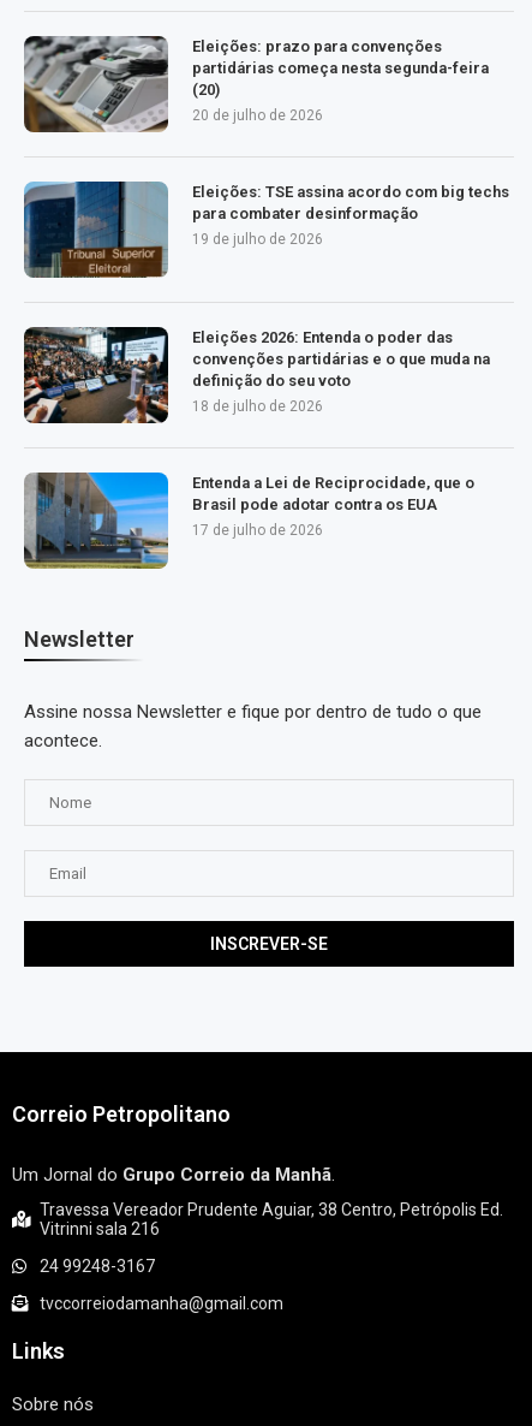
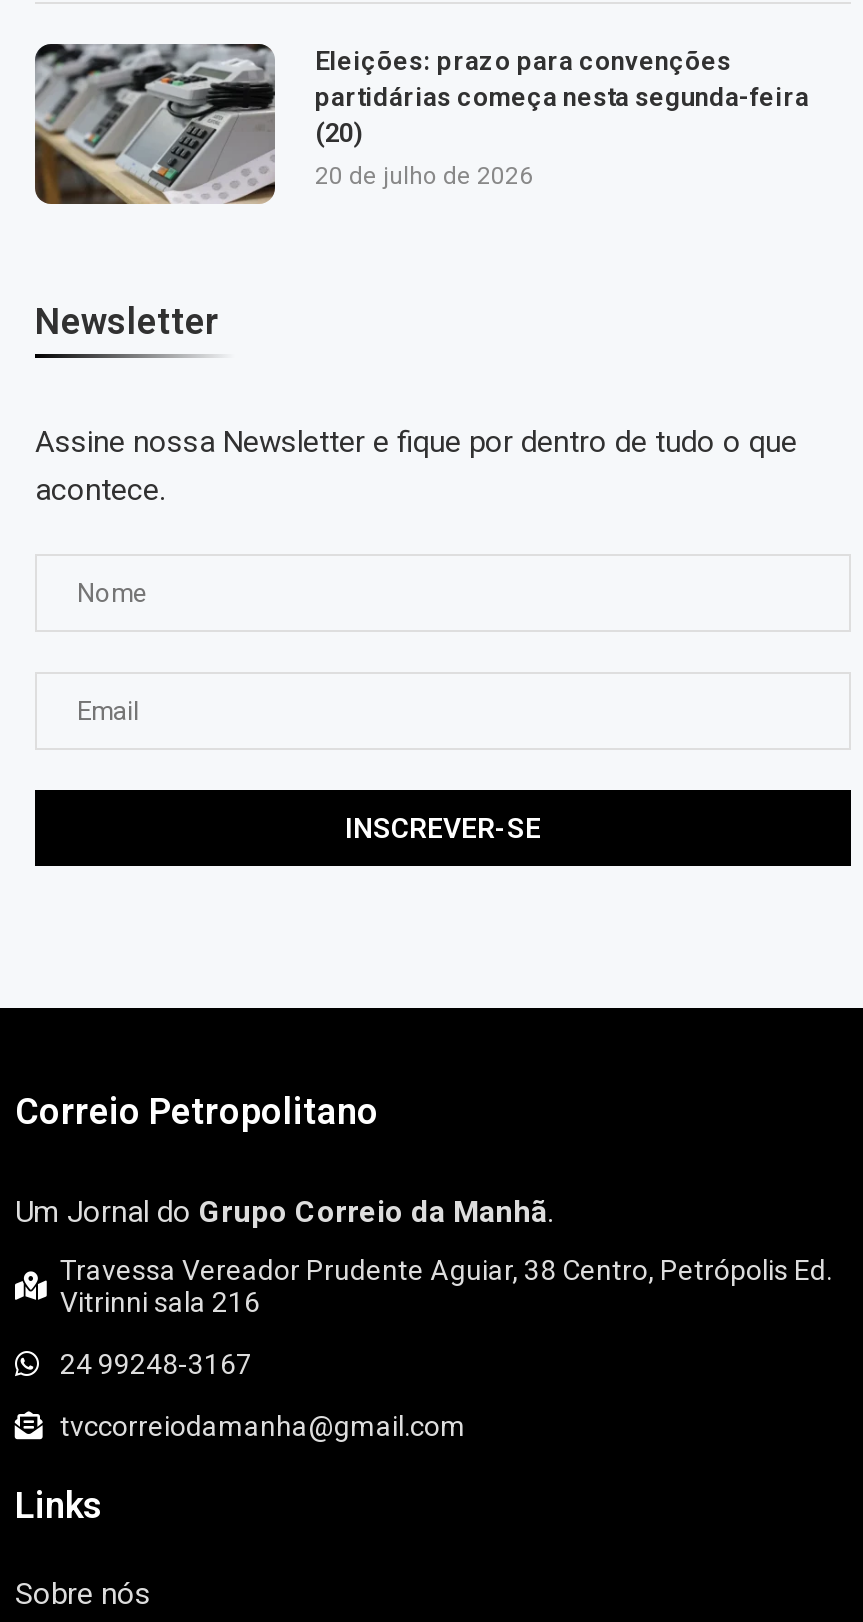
[23,180,509,279] [image] | Eleições: TSE assina acordo com big techs | para combater desinformação | 19 de julho de 2026 -> none
[23,326,490,424] [image] | Eleições 2026: Entenda o poder das | convenções partidárias e o que muda na | definição do seu voto | 18 de julho de 2026 -> none
[24,471,474,570] [image] | Entenda a Lei de Reciprocidade, que o | Brasil pode adotar contra os EUA | 17 de julho de 2026 -> none

